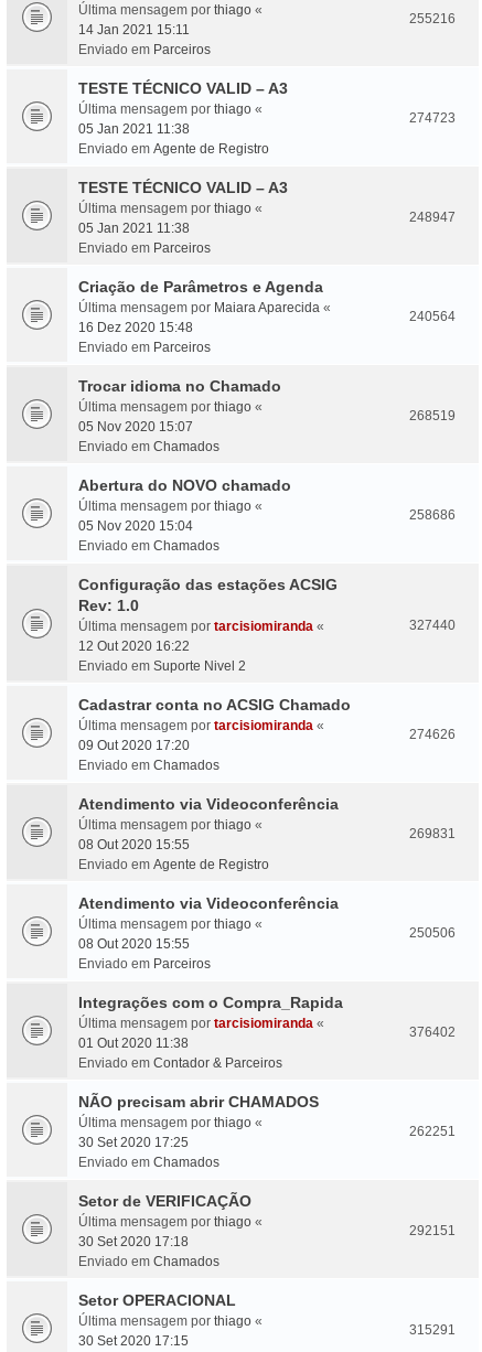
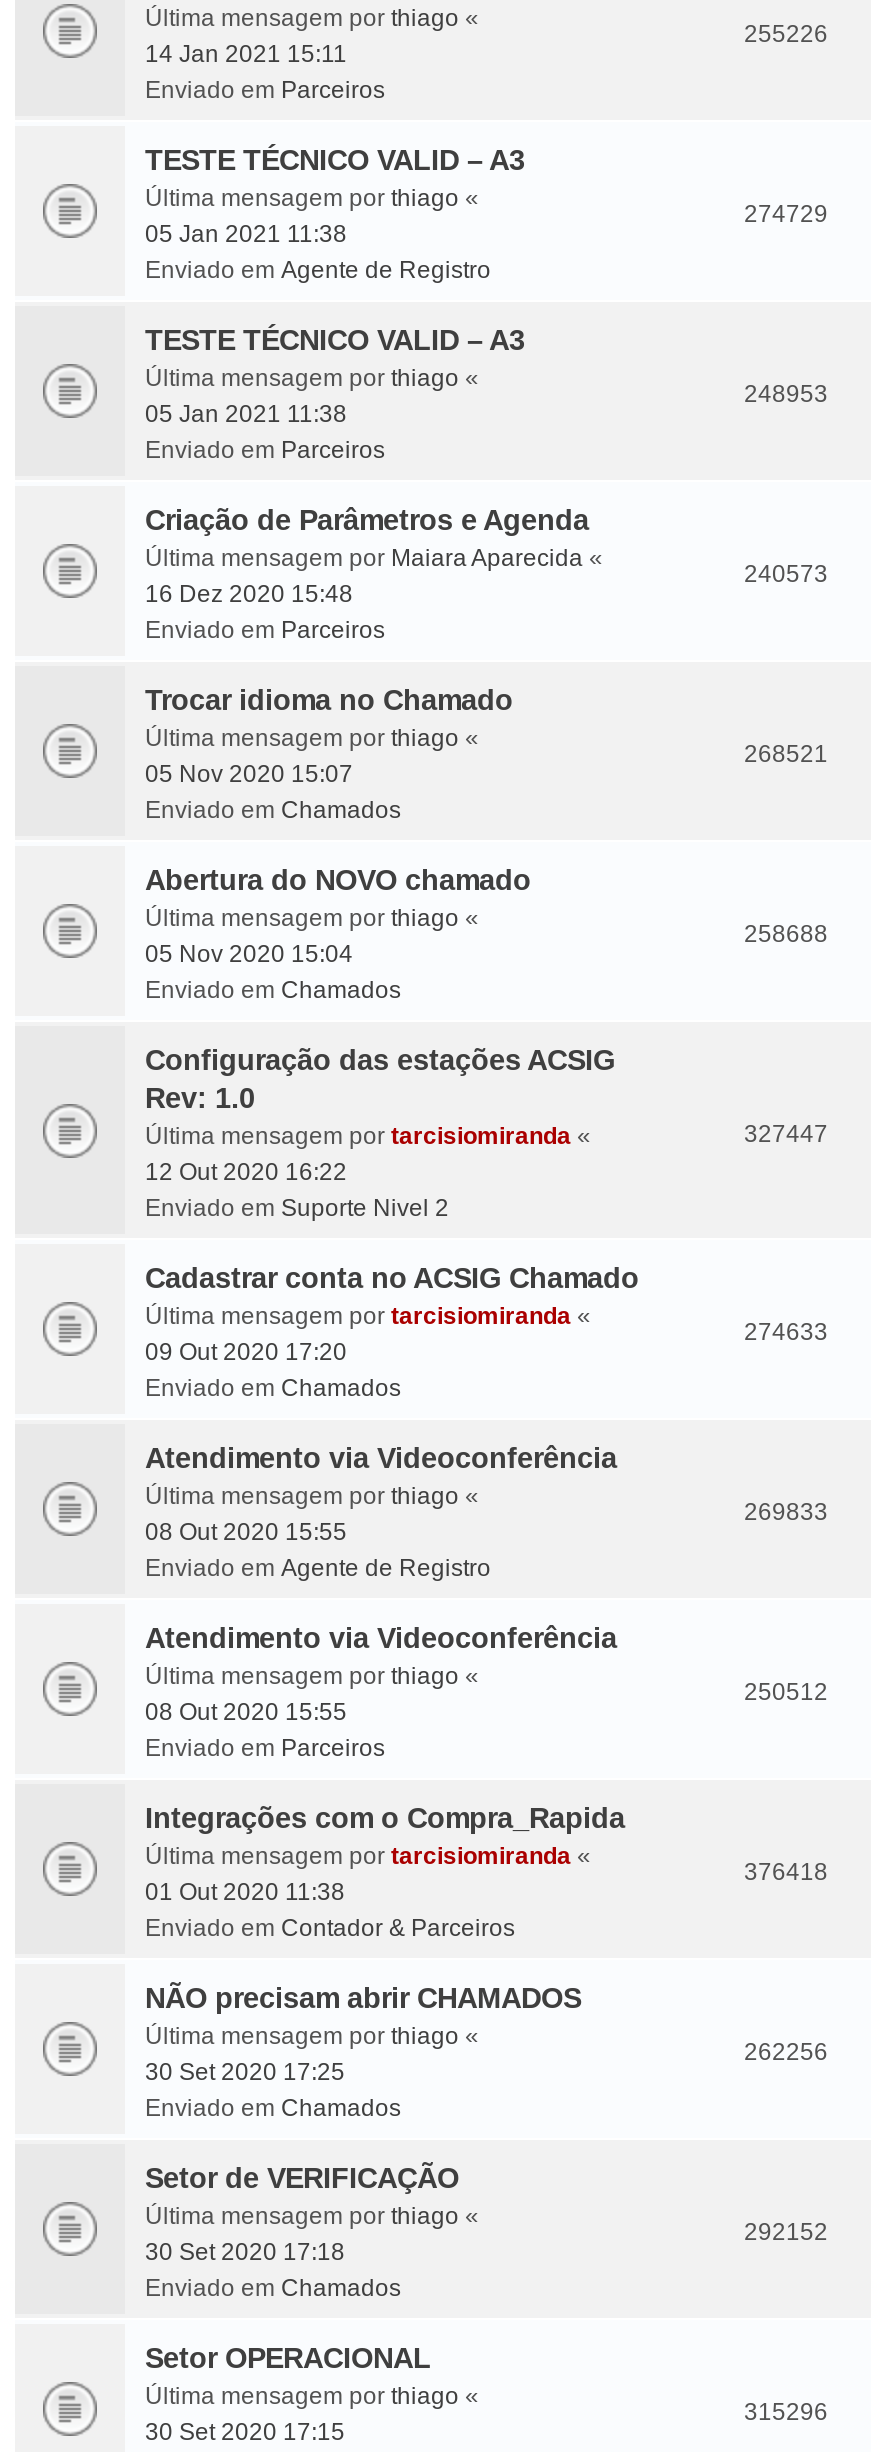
[409,11,455,26] 255216 -> [744,20,828,48] 255226
[409,110,455,126] 274723 -> [744,200,828,228] 274729
[409,210,455,225] 248947 -> [744,380,828,408] 248953
[409,309,455,324] 240564 -> [744,560,828,588] 240573
[409,408,455,423] 268519 -> [744,740,828,768] 268521
[409,507,455,523] 258686 -> [744,920,828,948] 258688
[409,618,455,633] 327440 -> [744,1120,828,1148] 327447
[409,727,455,742] 274626 -> [744,1318,828,1346] 274633
[409,826,455,841] 269831 -> [744,1498,828,1526] 269833
[409,925,455,941] 250506 -> [744,1678,828,1706] 250512
[409,1024,455,1040] 376402 -> [744,1858,828,1886] 376418
[409,1124,455,1139] 262251 -> [744,2038,828,2066] 262256
[409,1223,455,1238] 292151 -> [744,2218,828,2246] 292152
[409,1322,455,1338] 315291 -> [744,2398,828,2426] 315296

